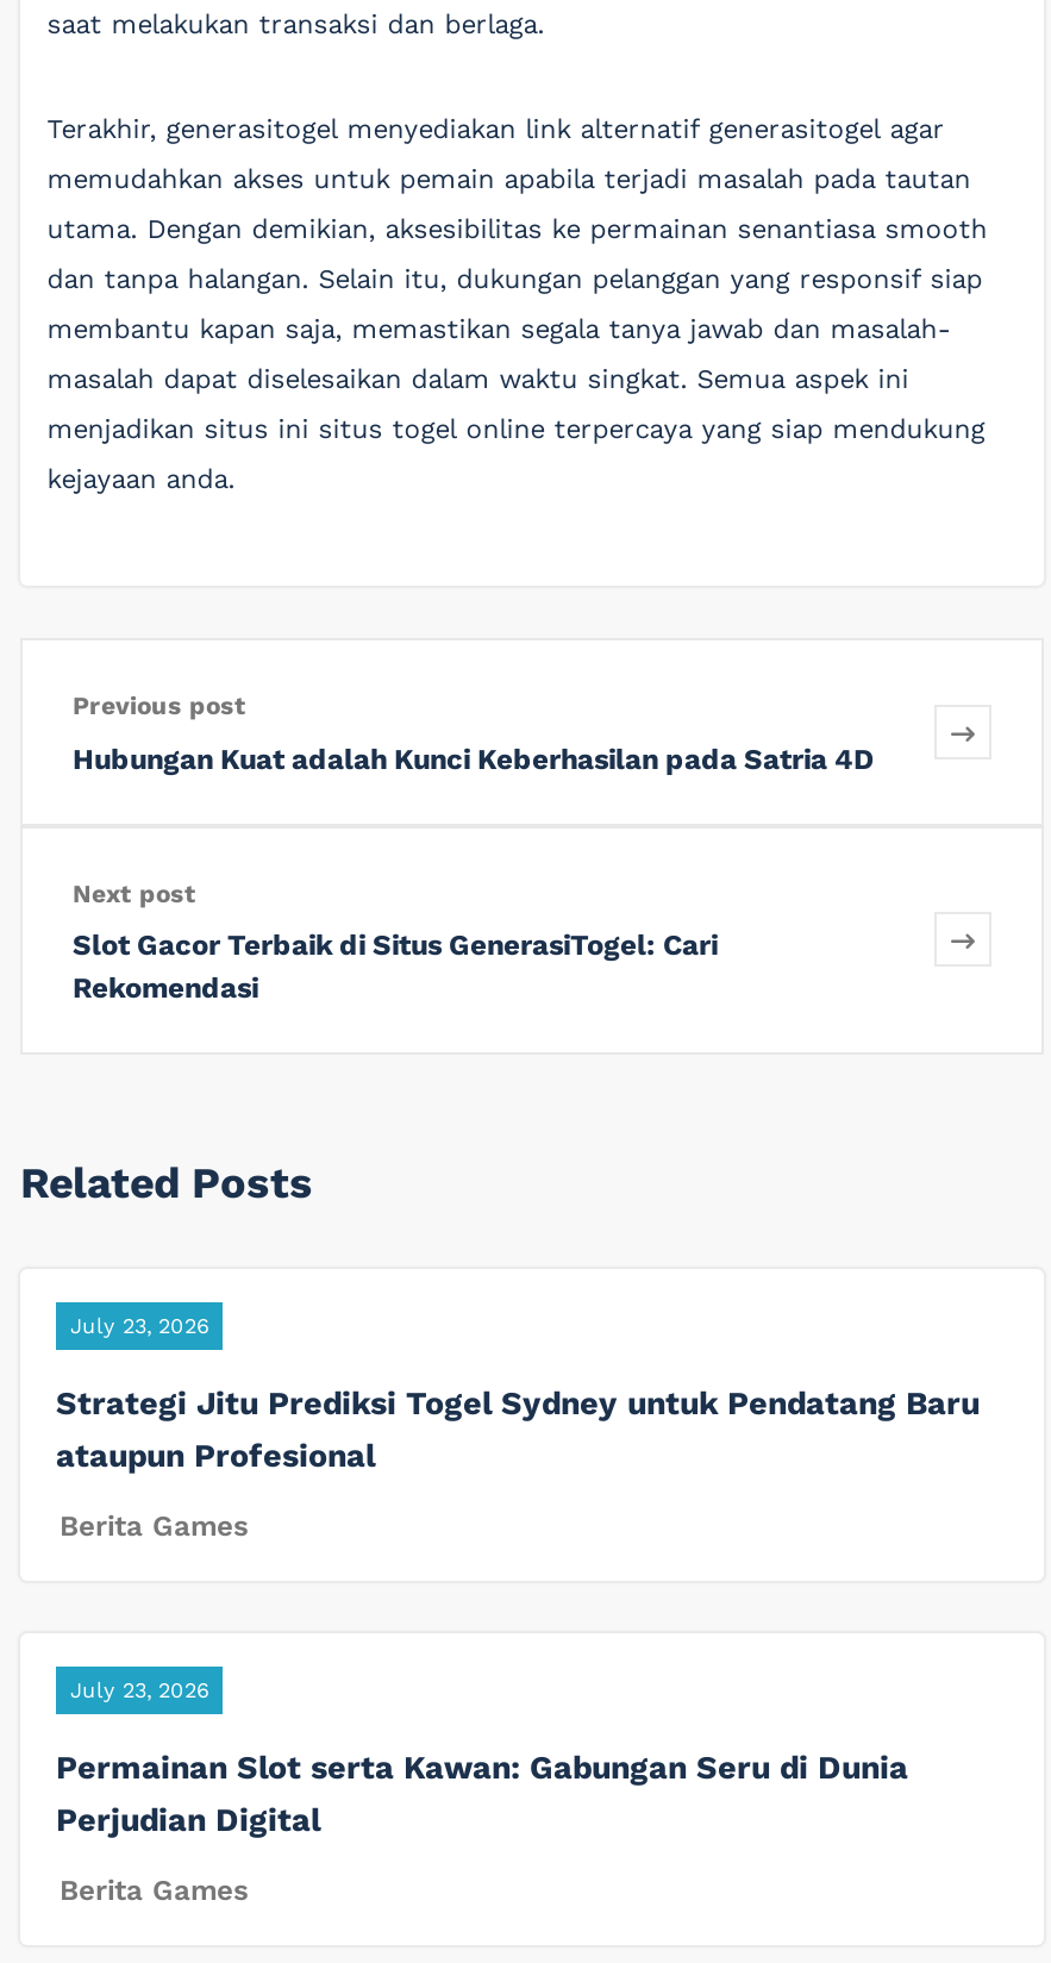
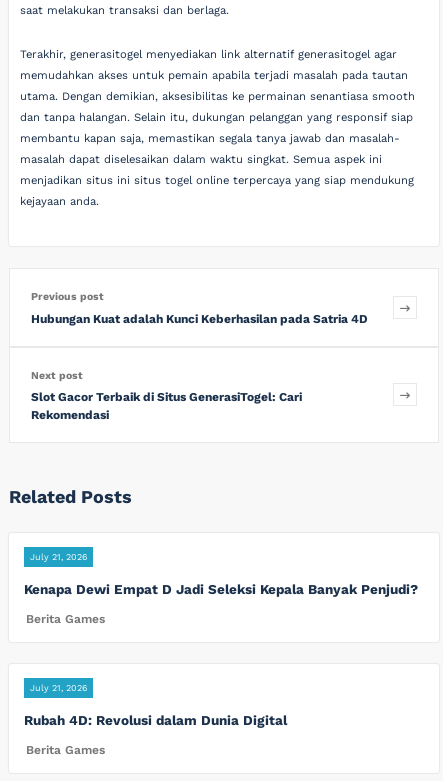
[70,1314,208,1337] July 23, 2026 -> [30,552,87,562] July 21, 2026
[56,1383,980,1473] Strategi Jitu Prediksi Togel Sydney untuk Pendatang Baru | ataupun Profesional -> [24,581,418,597] Kenapa Dewi Empat D Jadi Seleksi Kepala Banyak Penjudi?
[70,1679,208,1703] July 23, 2026 -> [30,683,87,693] July 21, 2026
[56,1748,908,1838] Permainan Slot serta Kawan: Gabungan Seru di Dunia | Perjudian Digital -> [24,712,287,728] Rubah 4D: Revolusi dalam Dunia Digital

